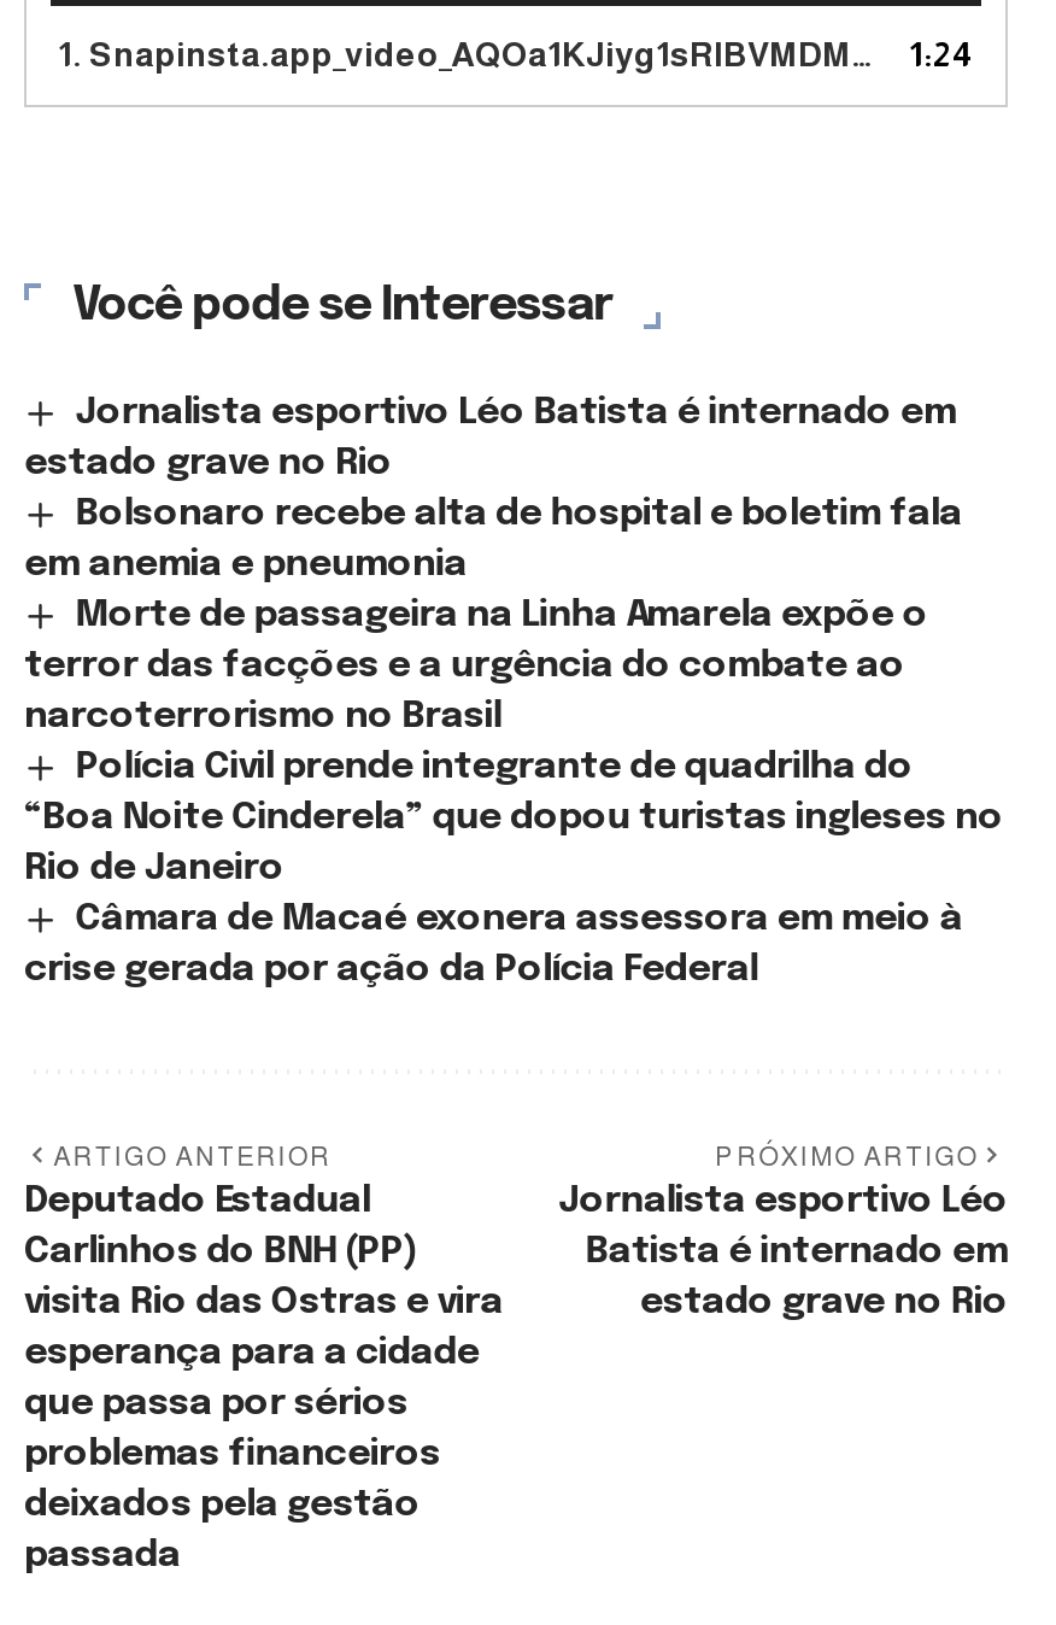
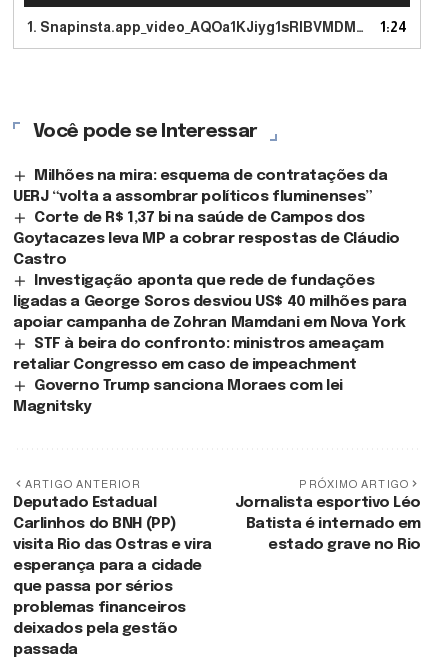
[24,395,1003,990] Jornalista esportivo Léo Batista é internado em | estado grave no Rio | Bolsonaro recebe alta de hospital e boletim fala | em anemia e pneumonia | Morte de passageira na Linha Amarela expõe o | terror das facções e a urgência do combate ao | narcoterrorismo no Brasil | Polícia Civil prende integrante de quadrilha do | “Boa Noite Cinderela” que dopou turistas ingleses no | Rio de Janeiro | Câmara de Macaé exonera assessora em meio à | crise gerada por ação da Polícia Federal -> [13,168,407,415] Milhões na mira: esquema de contratações da | UERJ “volta a assombrar políticos fluminenses” | Corte de R$ 1,37 bi na saúde de Campos dos | Goytacazes leva MP a cobrar respostas de Cláudio | Castro | Investigação aponta que rede de fundações | ligadas a George Soros desviou US$ 40 milhões para | apoiar campanha de Zohran Mamdani em Nova York | STF à beira do confronto: ministros ameaçam | retaliar Congresso em caso de impeachment | Governo Trump sanciona Moraes com lei | Magnitsky

